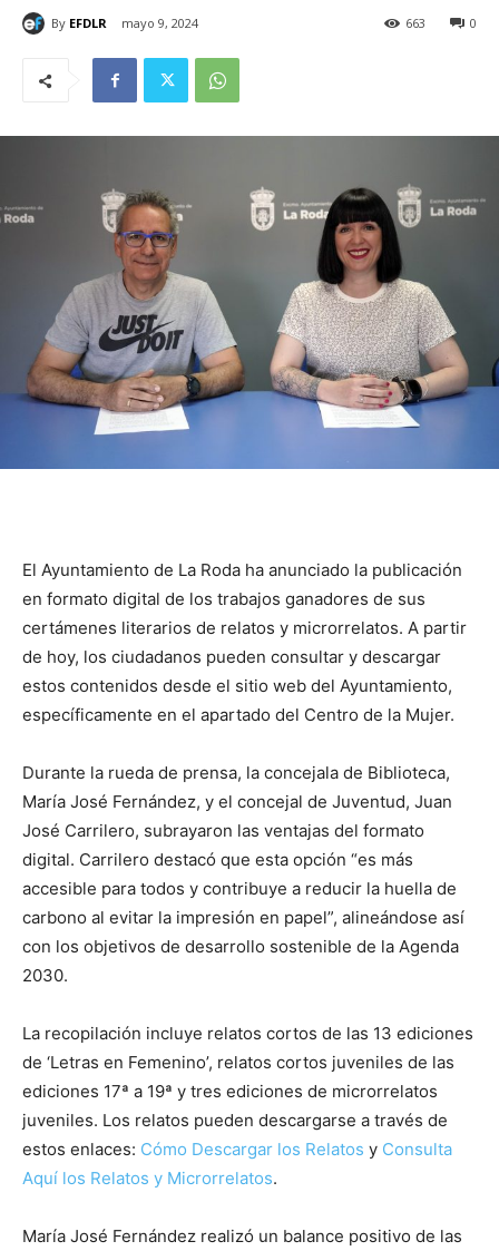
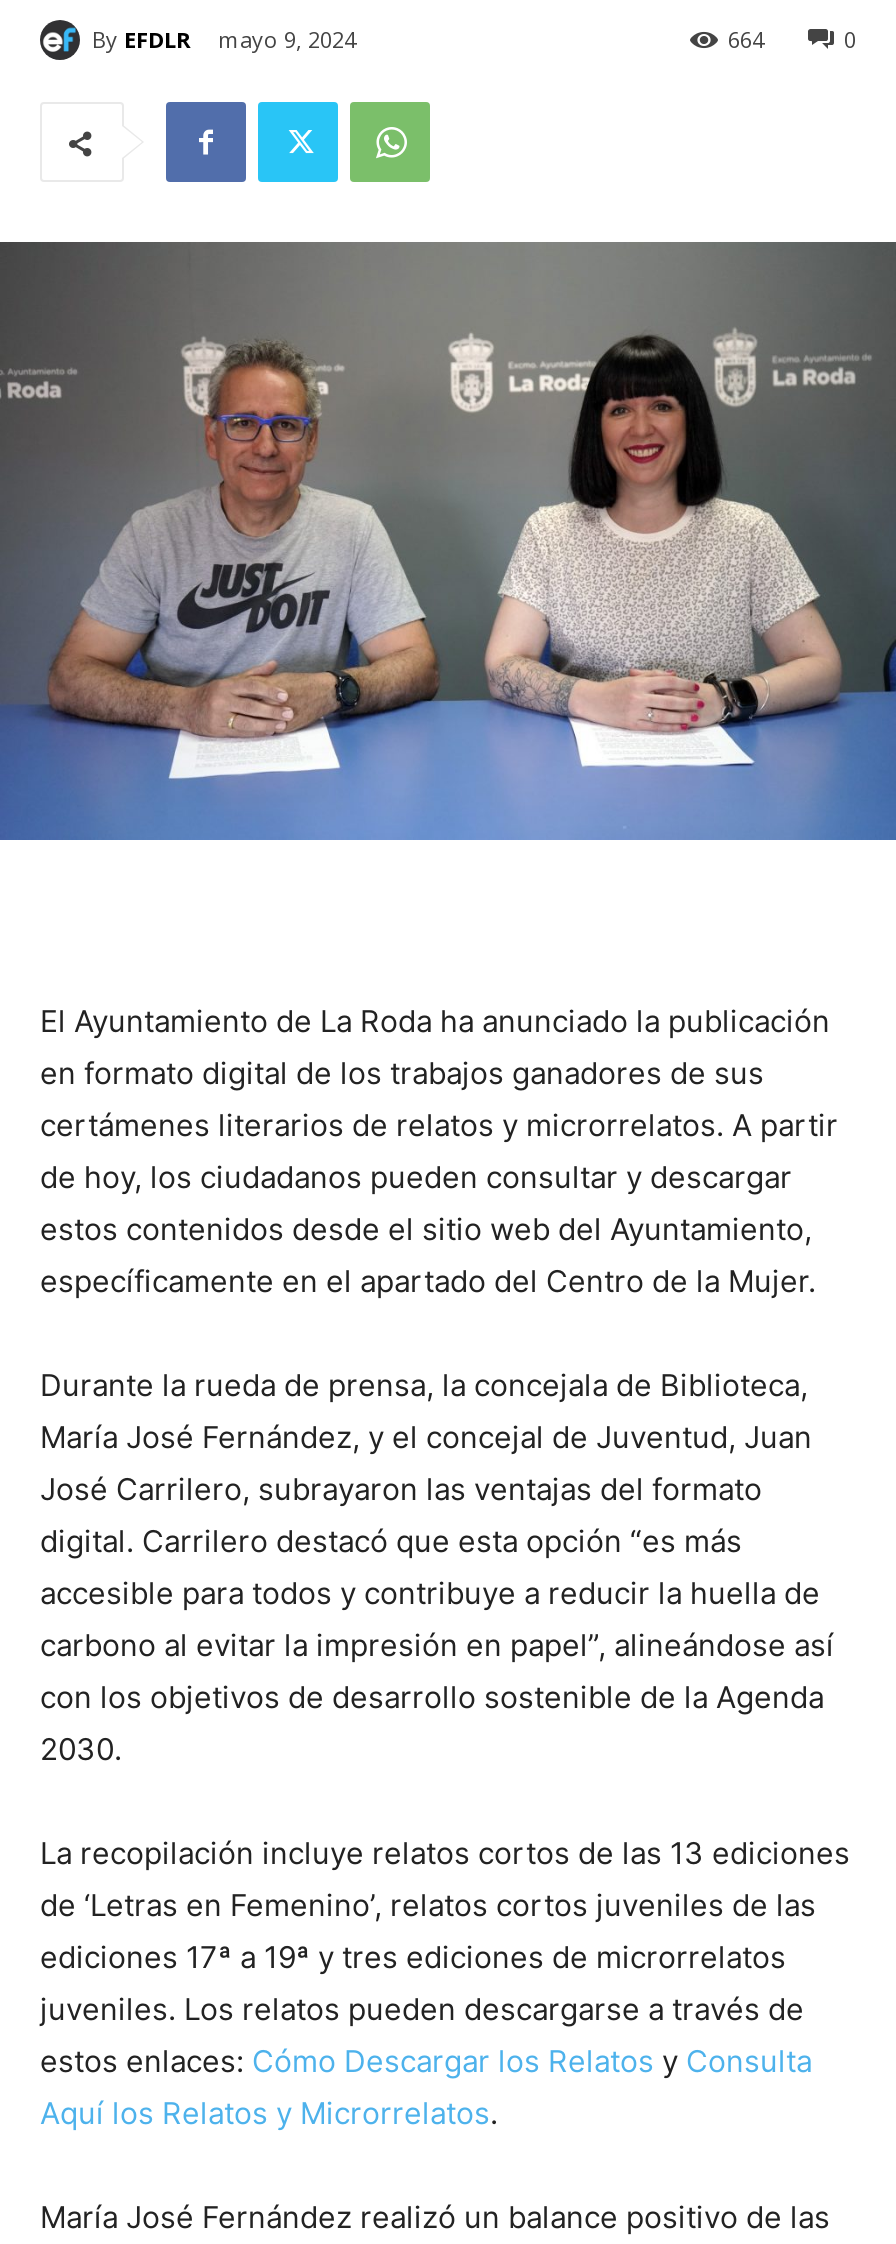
[405,15,425,31] 663 -> [728,24,764,54] 664

